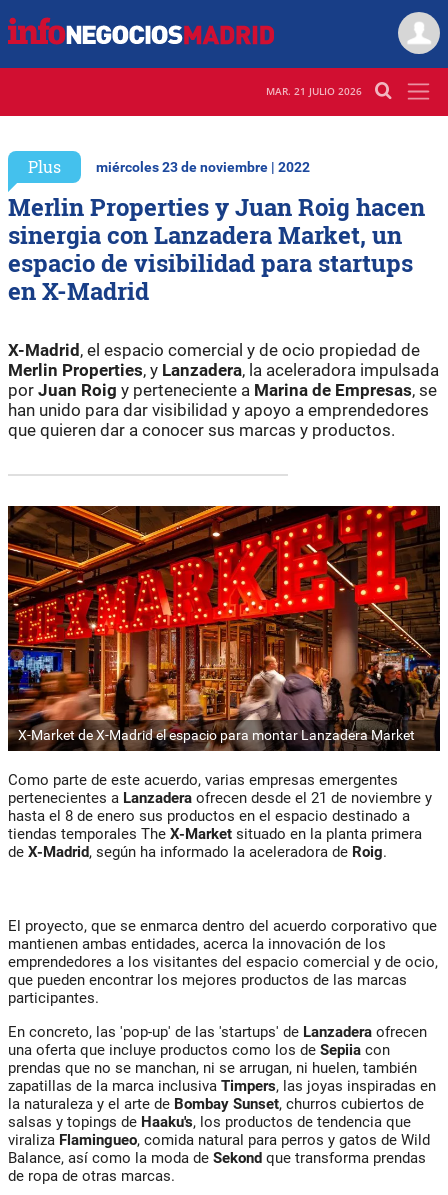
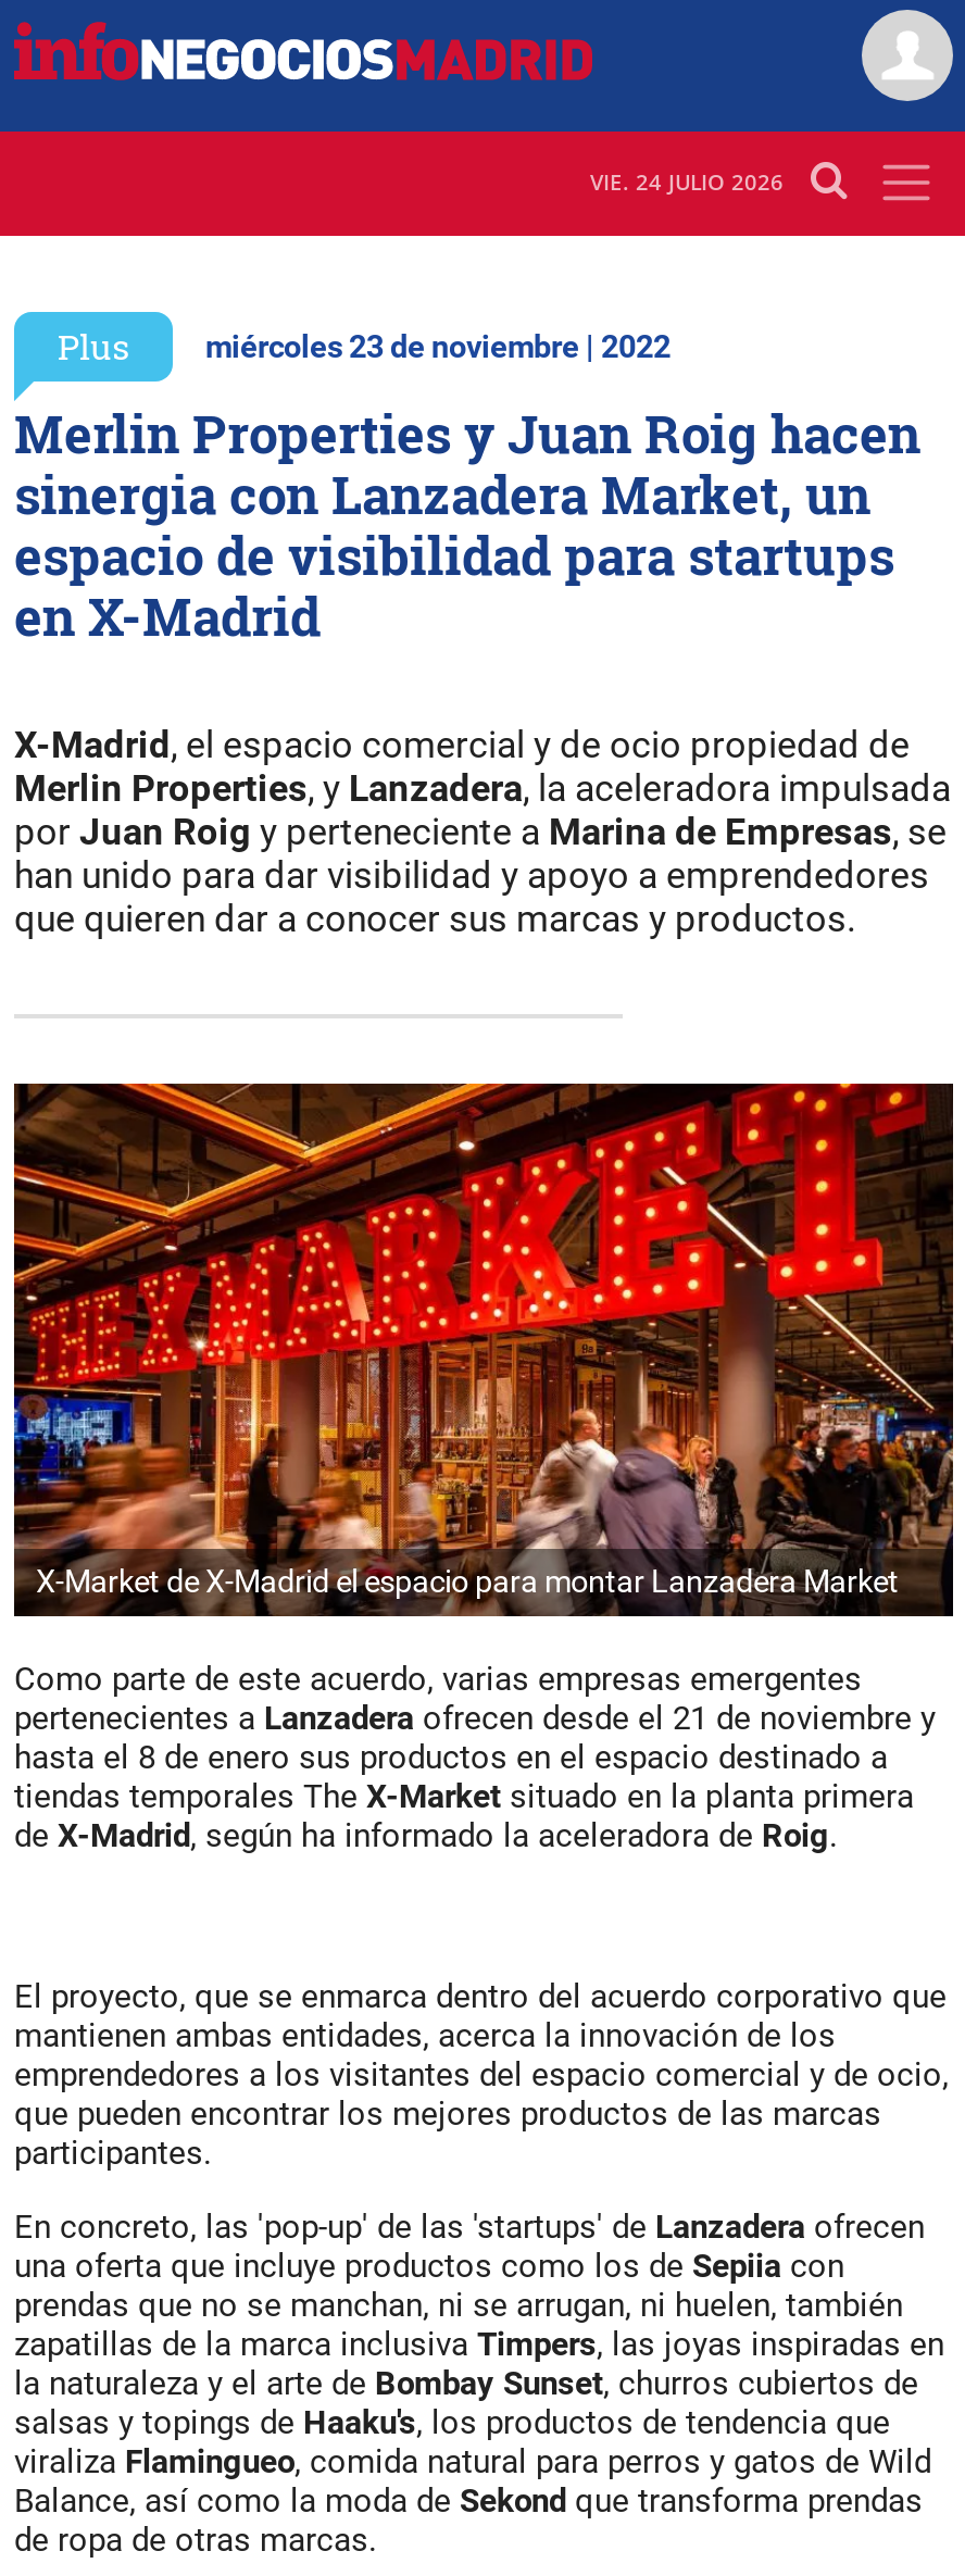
[266,84,362,98] MAR. 21 JULIO 2026 -> [590,167,784,197] VIE. 24 JULIO 2026

